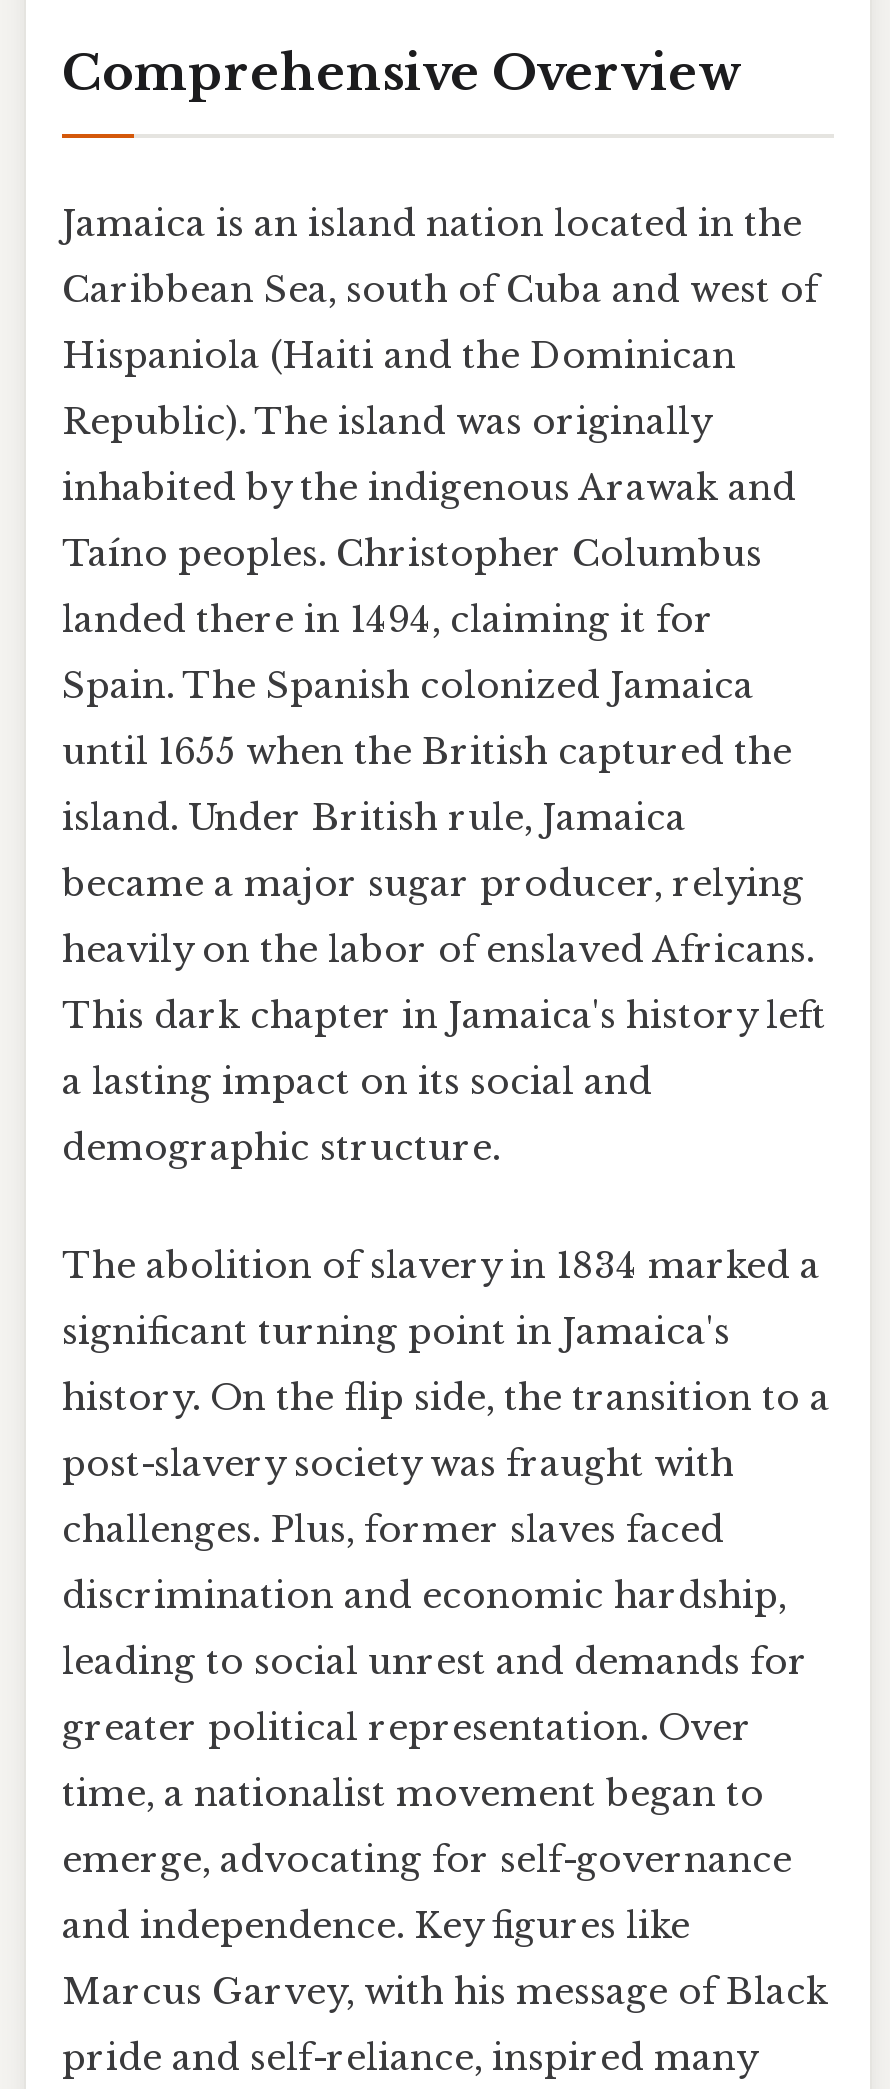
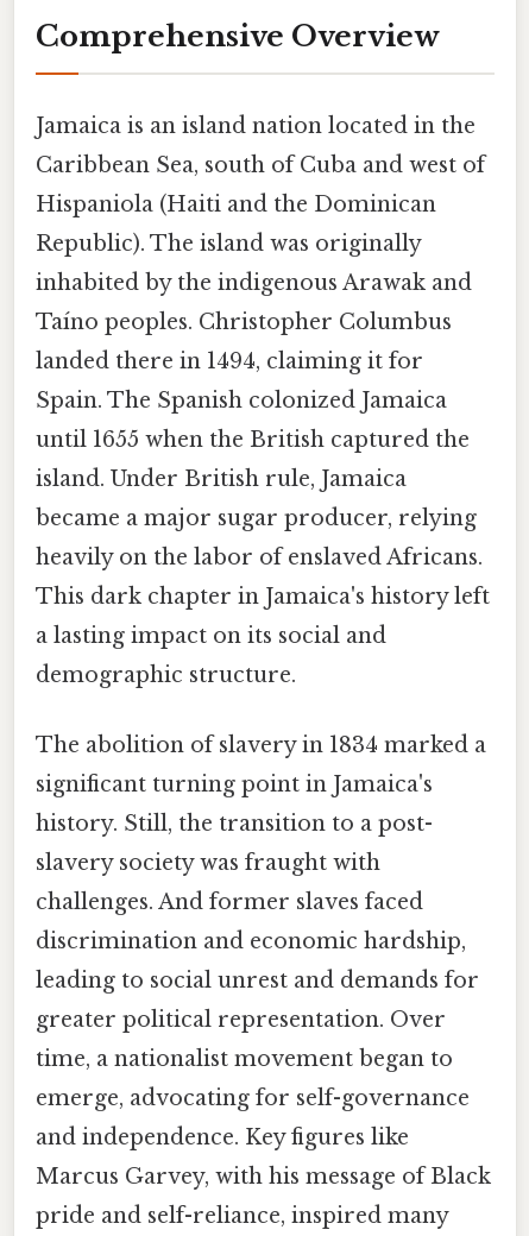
[62,1376,830,1420] history. On the flip side, the transition to a -> [36,810,433,837] history. Still, the transition to a post-
[62,1442,734,1486] post-slavery society was fraught with -> [36,850,380,876] slavery society was fraught with
[62,1508,724,1552] challenges. Plus, former slaves faced -> [36,889,423,915] challenges. And former slaves faced

